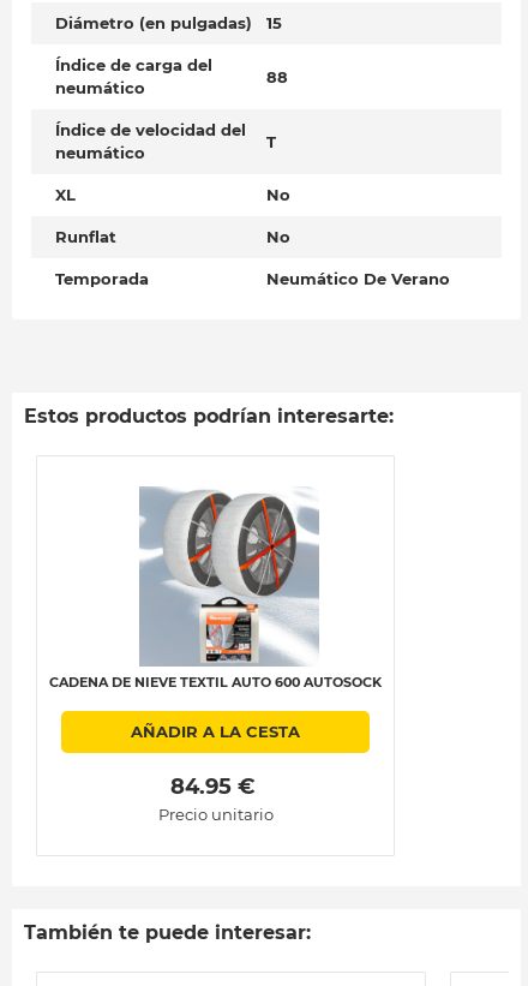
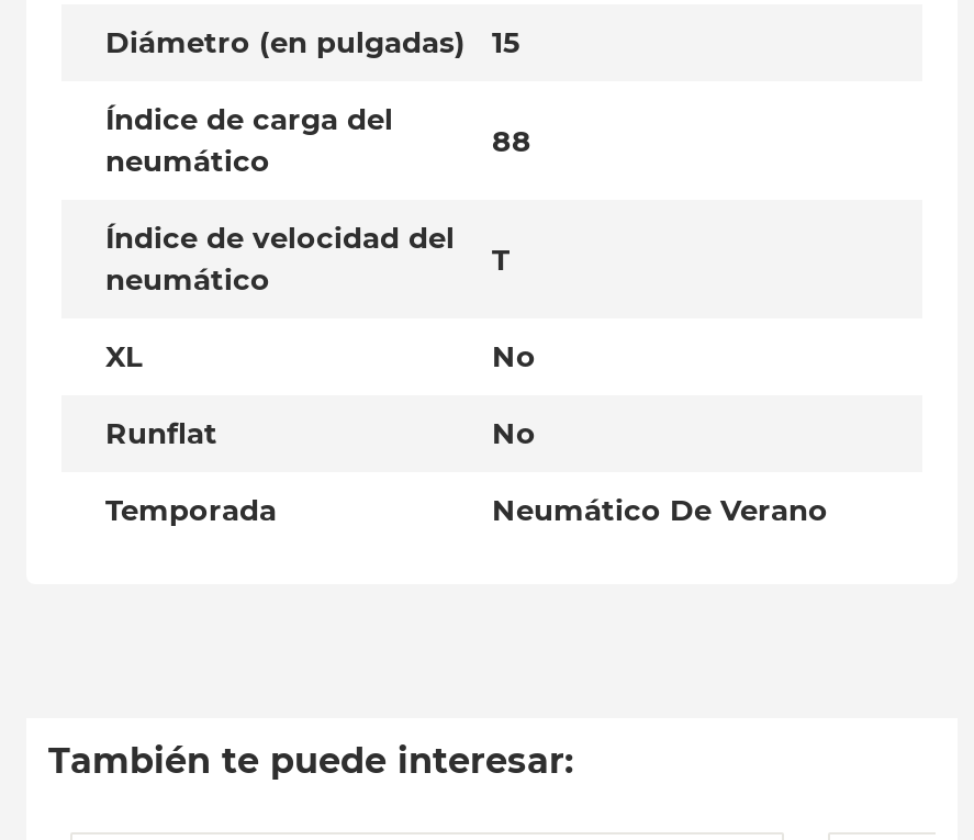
[24,405,394,428] Estos productos podrían interesarte: -> none
[49,486,382,824] [image] | CADENA DE NIEVE TEXTIL AUTO 600 AUTOSOCK | AÑADIR A LA CESTA | 84.95 € | Precio unitario -> none

